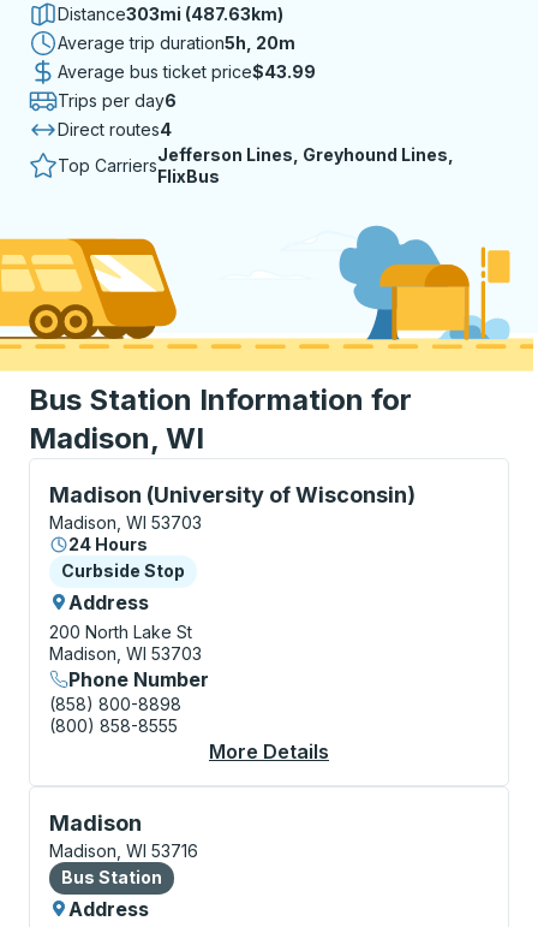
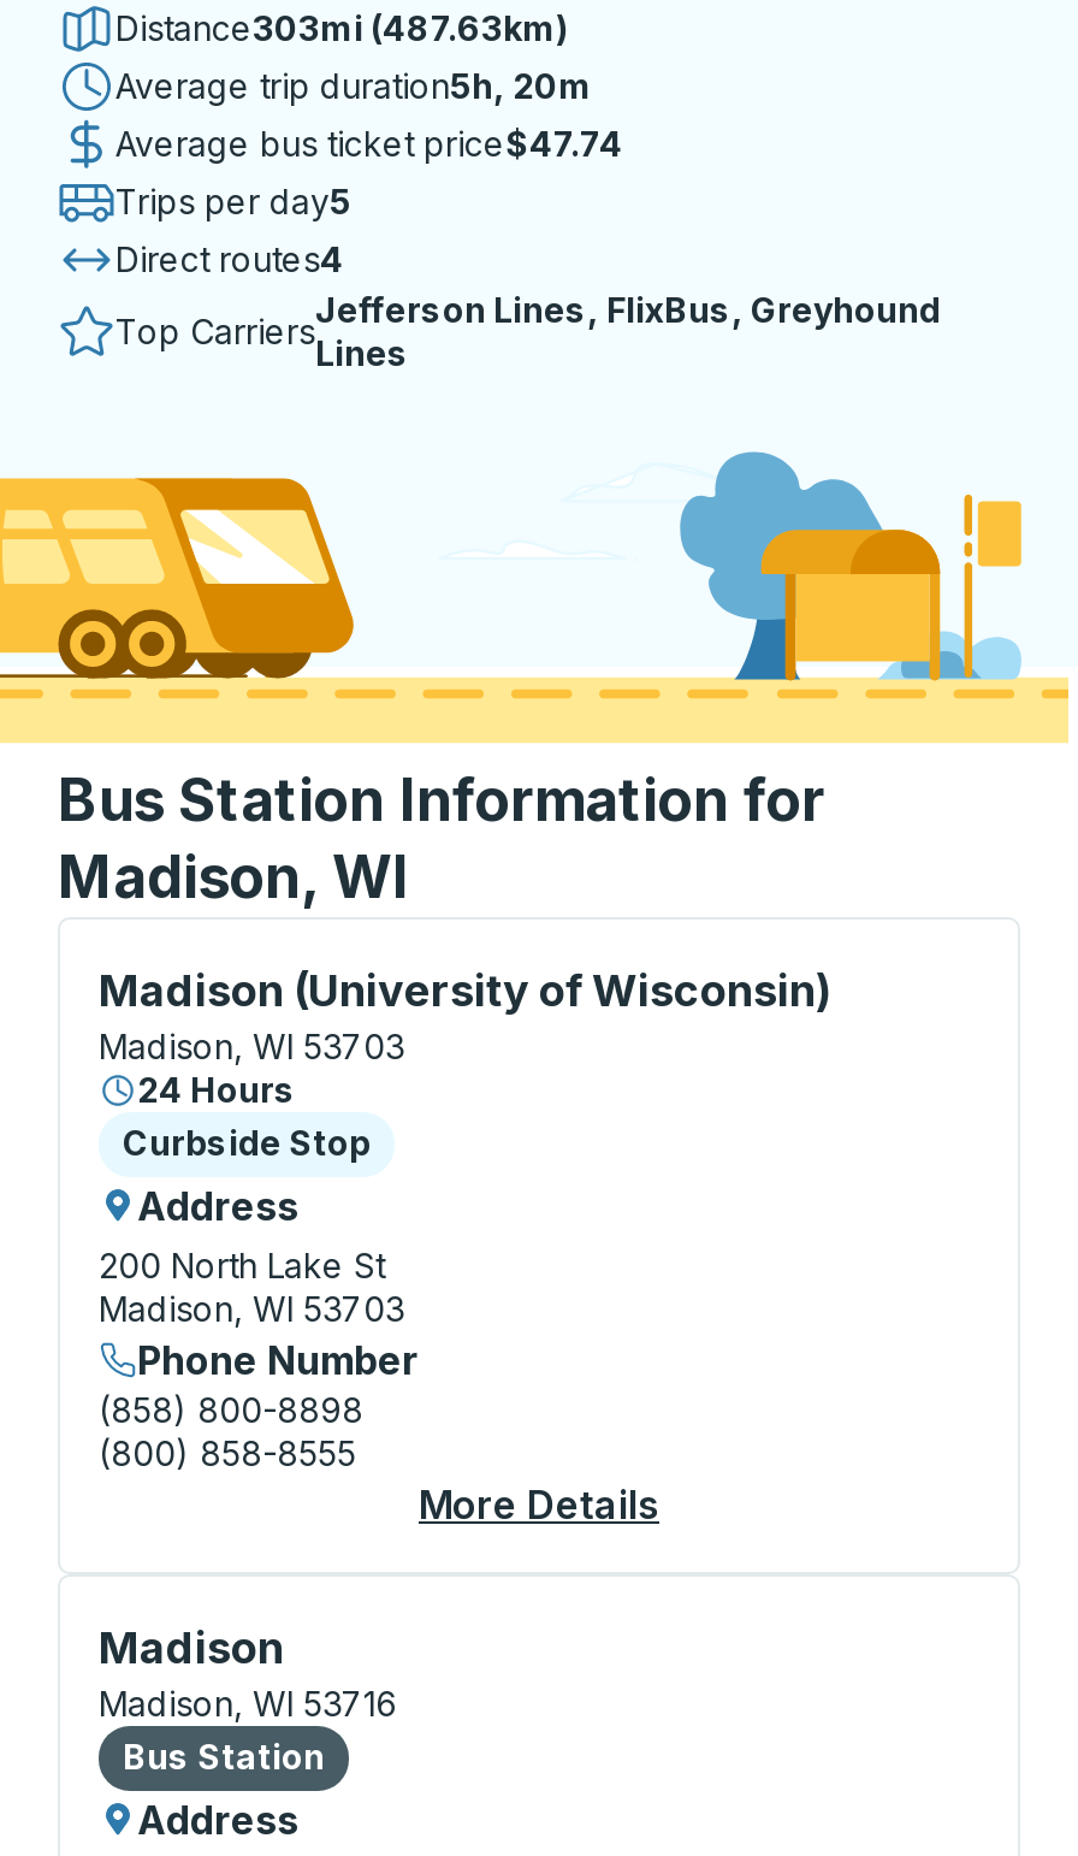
[58,61,316,82] Average bus ticket price$43.99 -> [115,123,623,164] Average bus ticket price$47.74
[58,90,177,111] Trips per day6 -> [115,181,351,221] Trips per day5
[157,144,454,186] Jefferson Lines, Greyhound Lines, | FlixBus -> [315,289,941,373] Jefferson Lines, FlixBus, Greyhound | Lines

